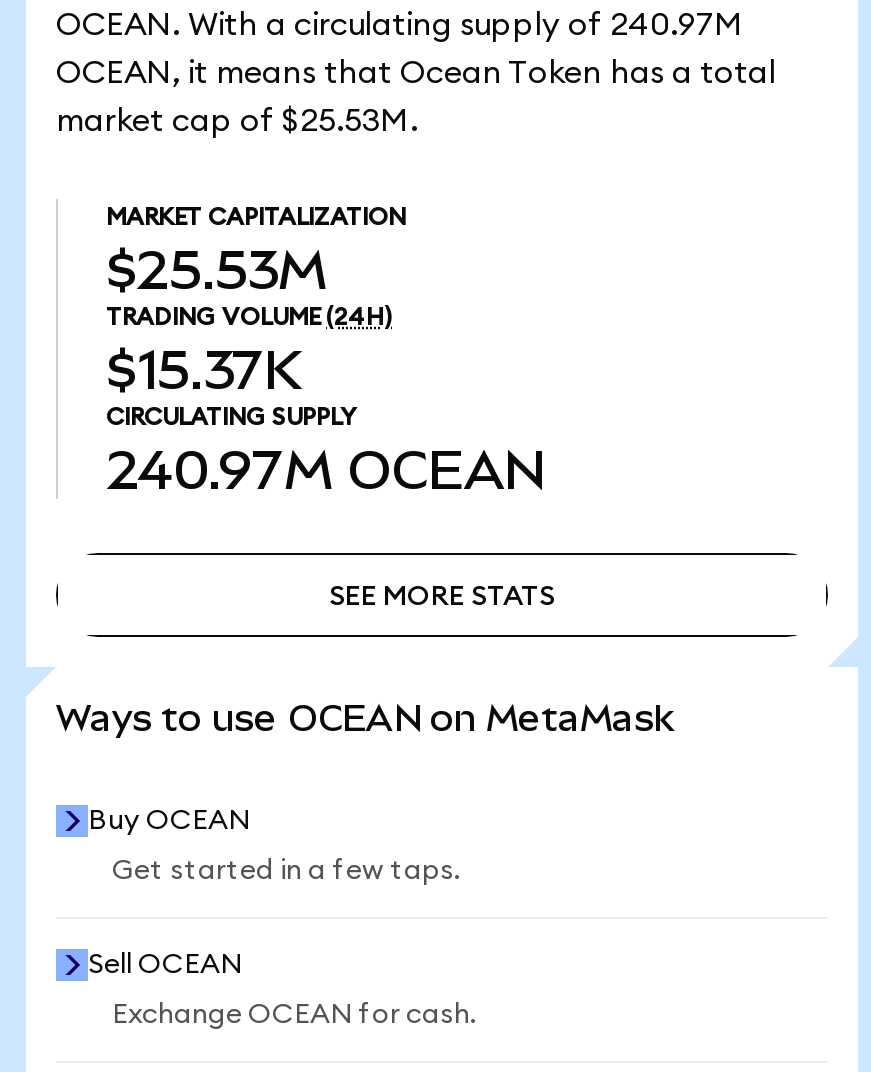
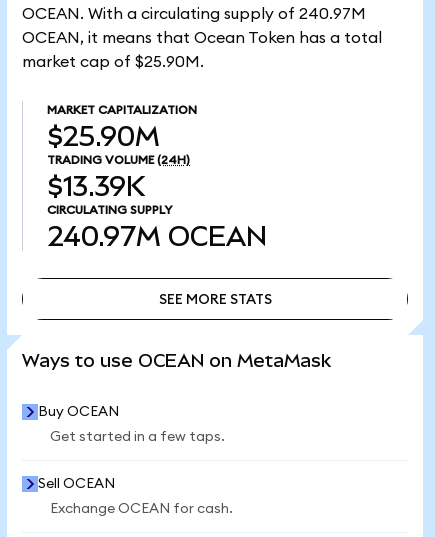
[56,105,418,137] market cap of $25.53M. -> [22,54,204,70] market cap of $25.90M.
[106,239,328,301] $25.53M -> [47,121,160,152] $25.90M
[106,339,302,401] $15.37K -> [47,171,145,202] $13.39K

